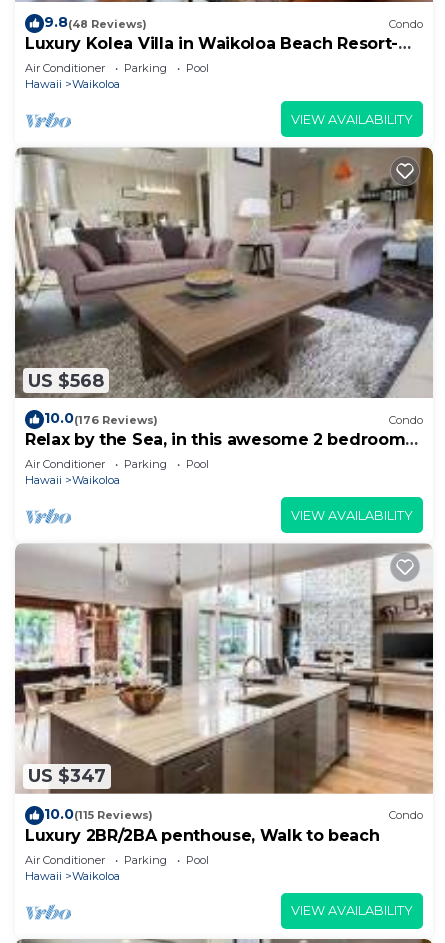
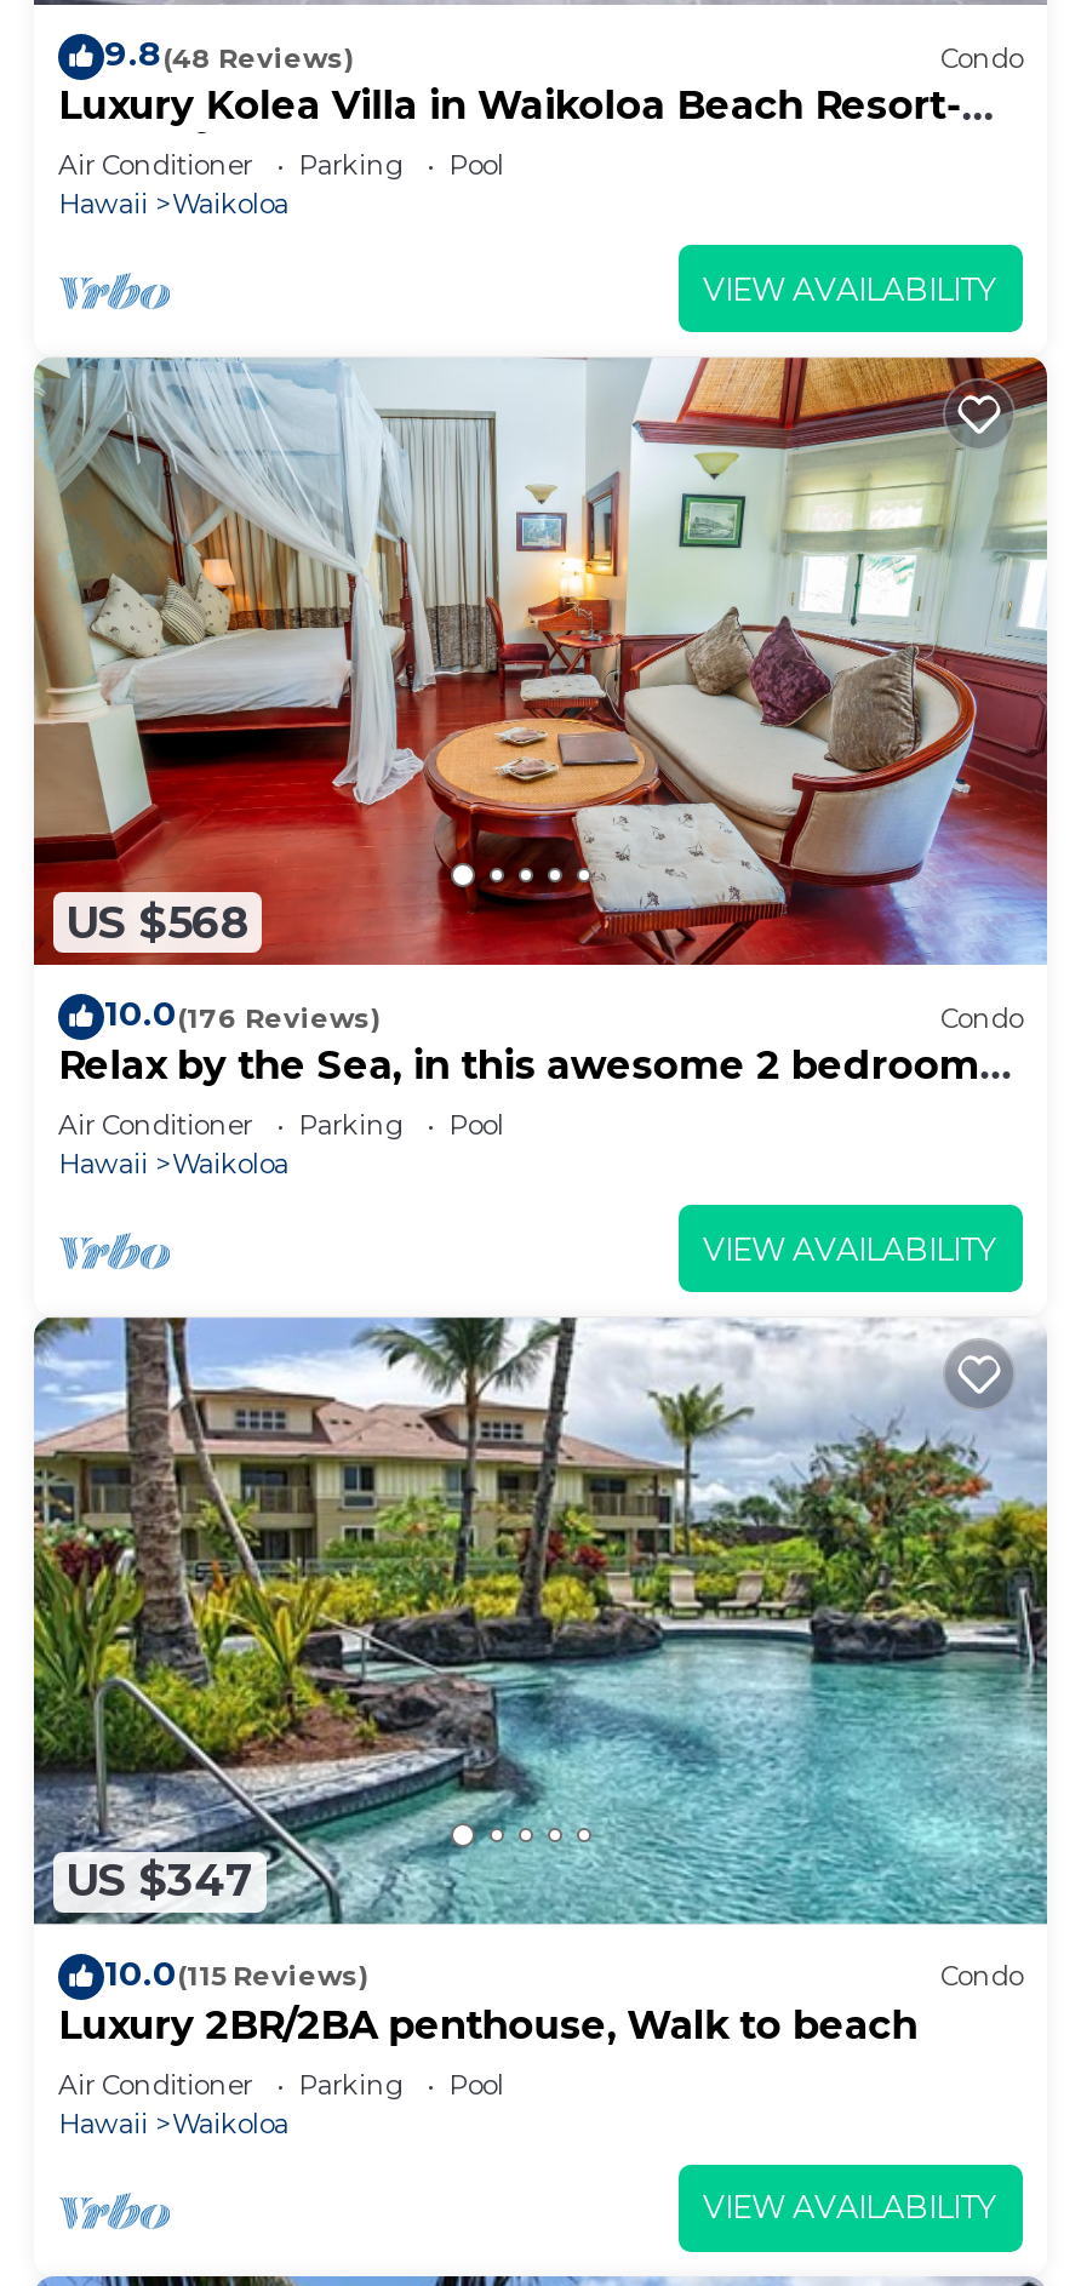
[14,147,434,399] [image] -> [32,356,1049,967] [image]
[14,543,434,795] [image] -> [32,1316,1049,1927] [image]

